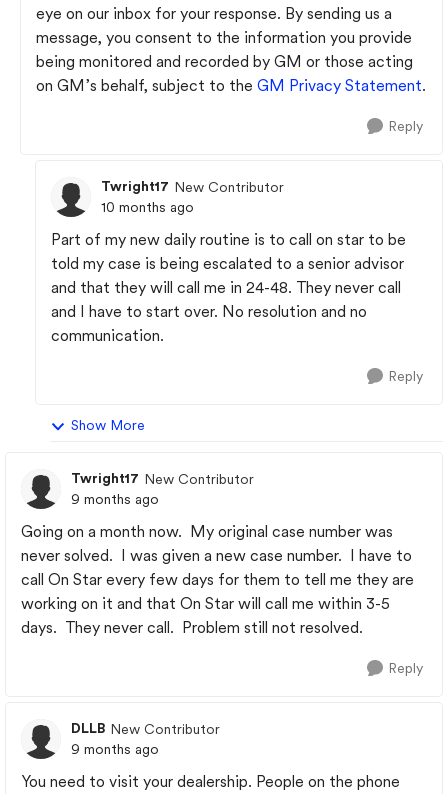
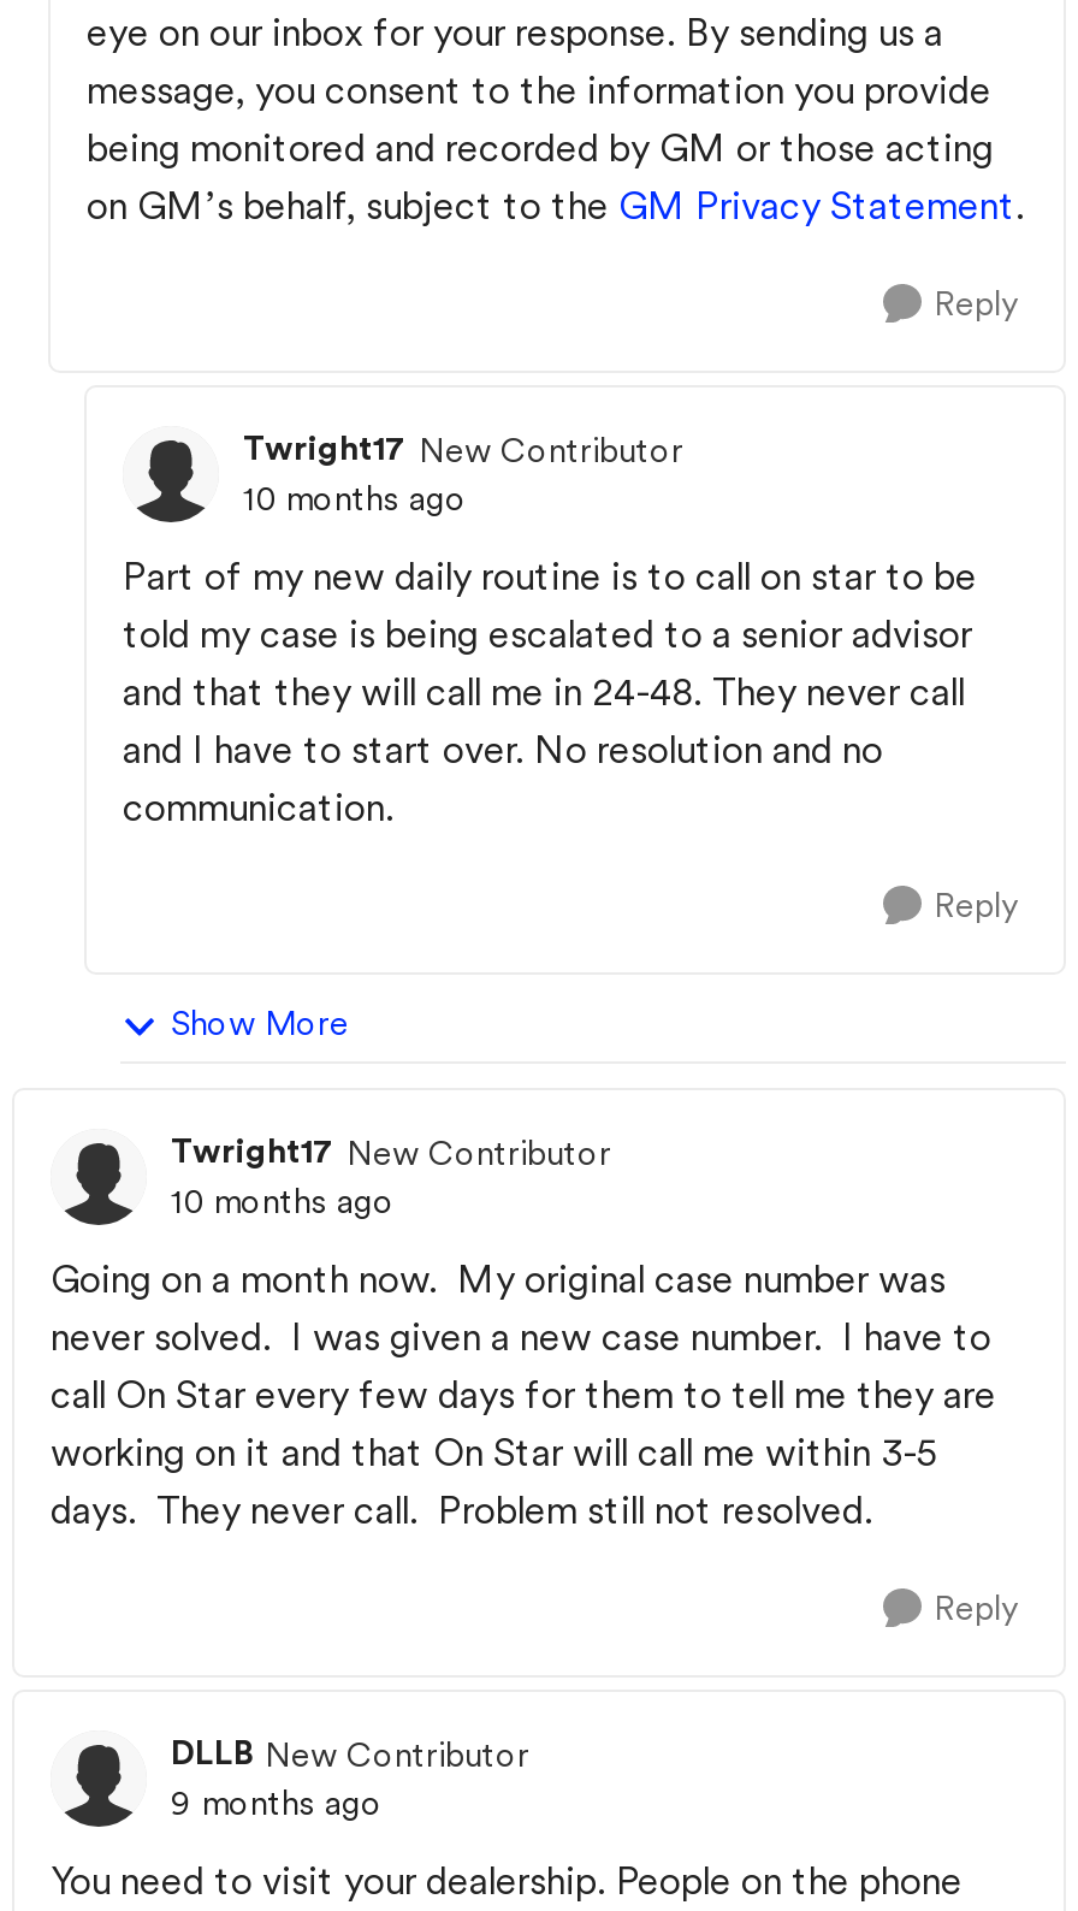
[71,491,159,507] 9 months ago -> [171,1182,395,1220] 10 months ago

